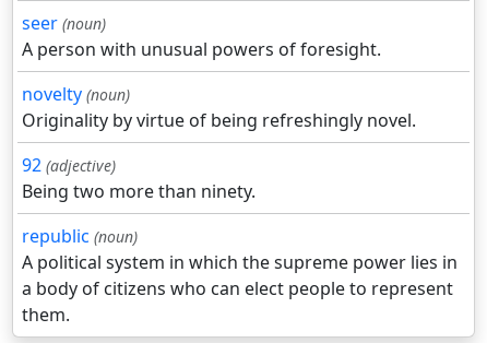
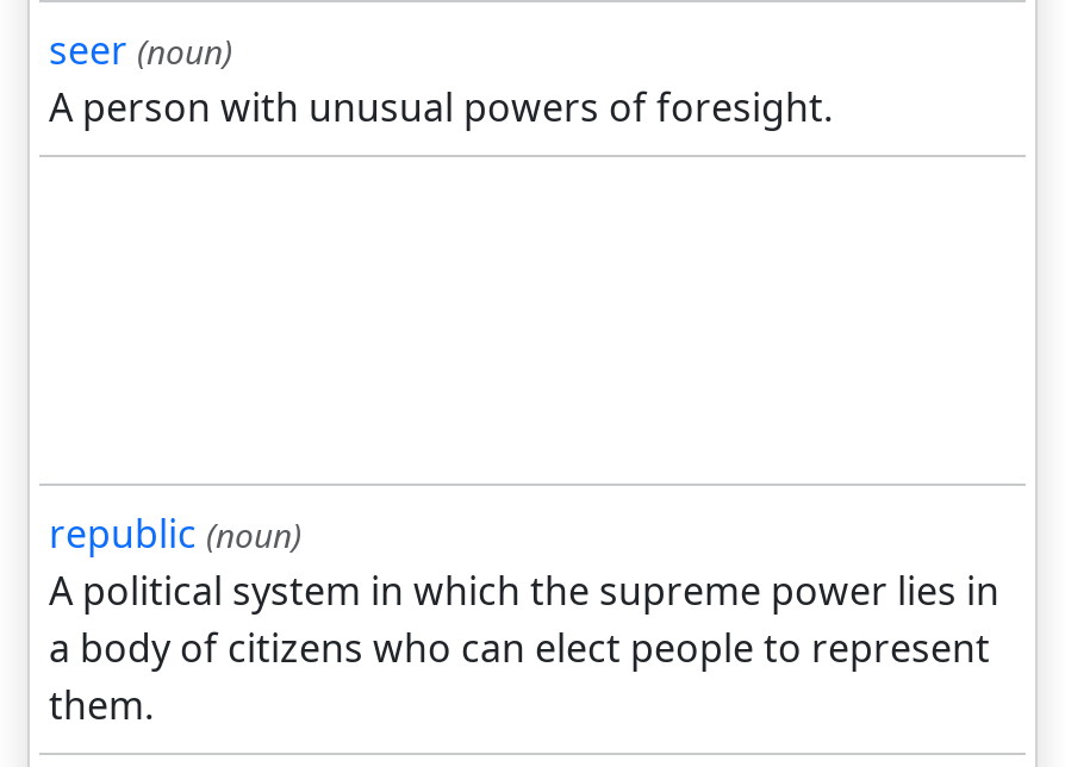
[22,82,416,203] novelty (noun) | Originality by virtue of being refreshingly novel. | 92 (adjective) | Being two more than ninety. -> none

